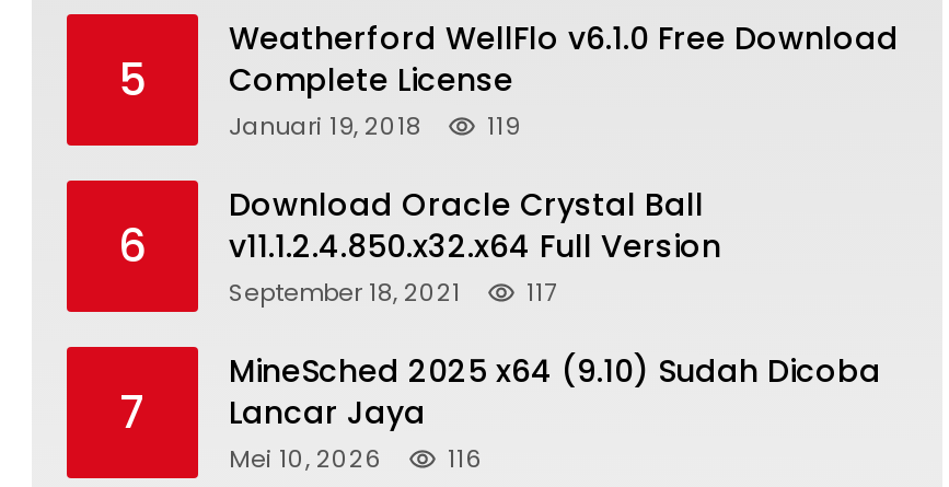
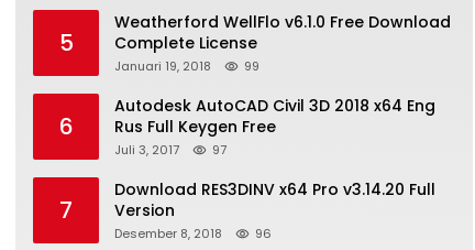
[229,108,520,143] Januari 19, 2018 119 -> [114,57,259,75] Januari 19, 2018 99
[229,183,721,309] Download Oracle Crystal Ball | v11.1.2.4.850.x32.x64 Full Version | September 18, 2021 | 117 -> [114,95,435,158] Autodesk AutoCAD Civil 3D 2018 x64 Eng | Rus Full Keygen Free | Juli 3, 2017 | 97
[229,349,881,476] MineSched 2025 x64 (9.10) Sudah Dicoba | Lancar Jaya | Mei 10, 2026 | 116 -> [114,178,435,242] Download RES3DINV x64 Pro v3.14.20 Full | Version | Desember 8, 2018 | 96

